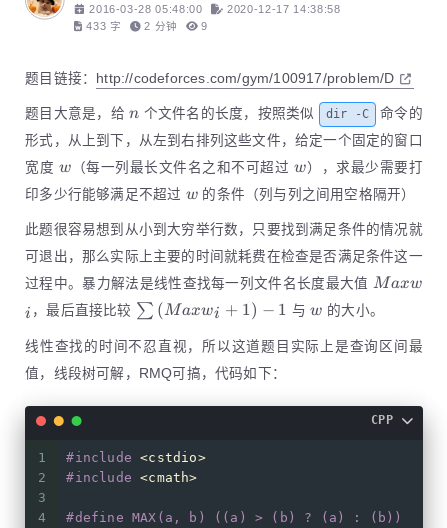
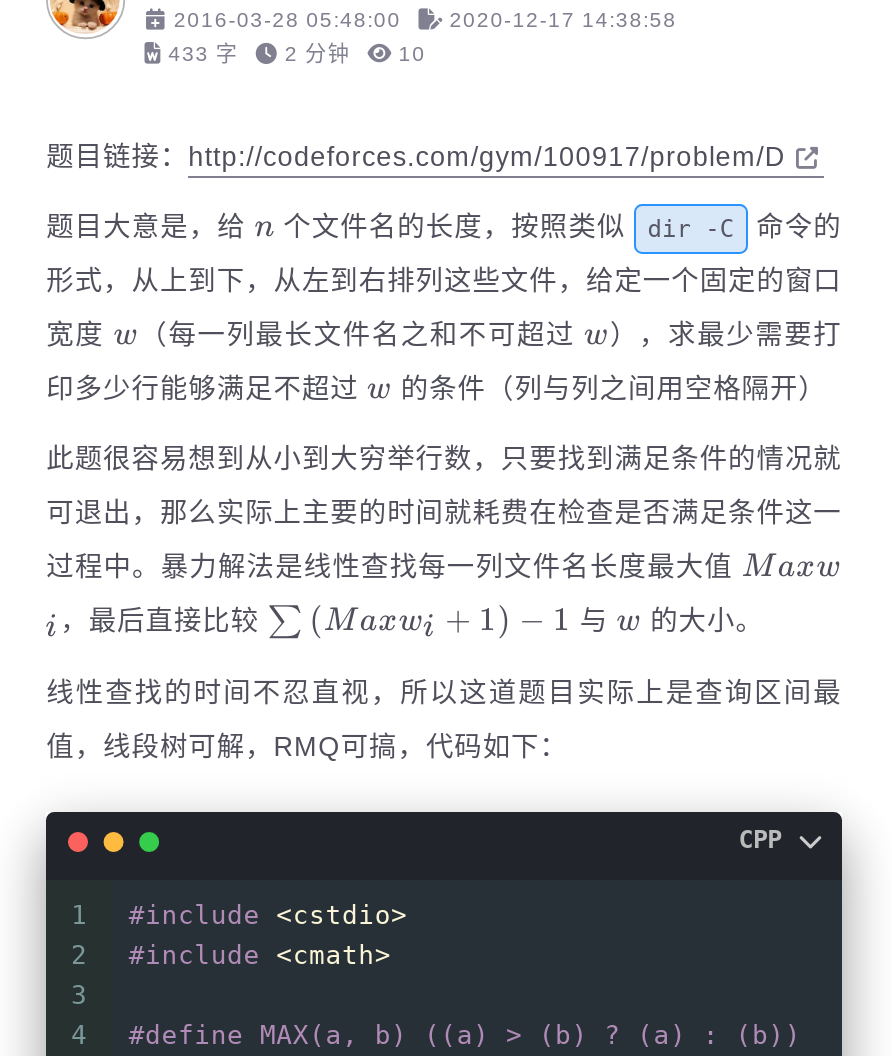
[201,20,208,32] 9 -> [399,40,426,64] 10

